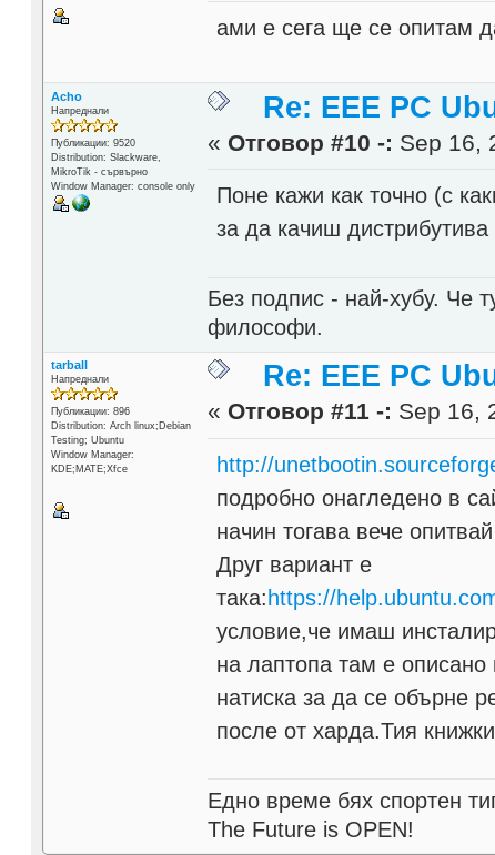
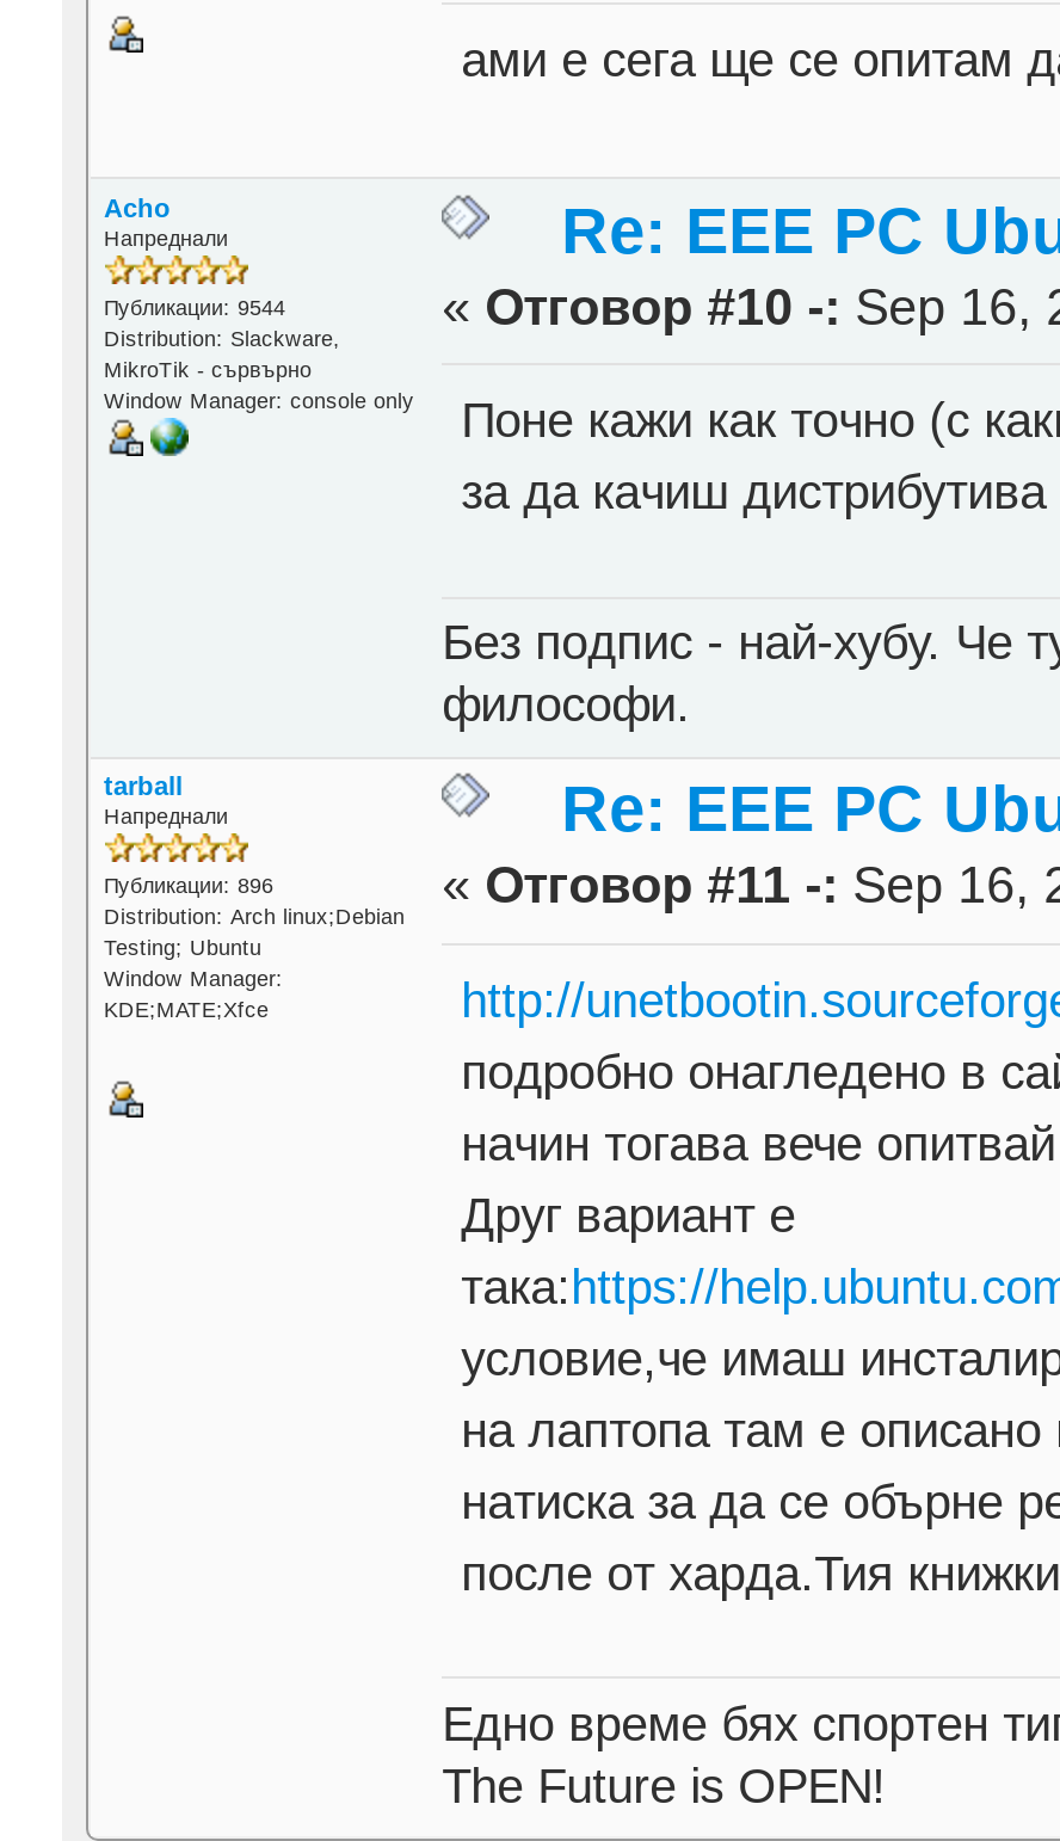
[50,137,135,148] Публикации: 9520 -> [104,295,285,319] Публикации: 9544

